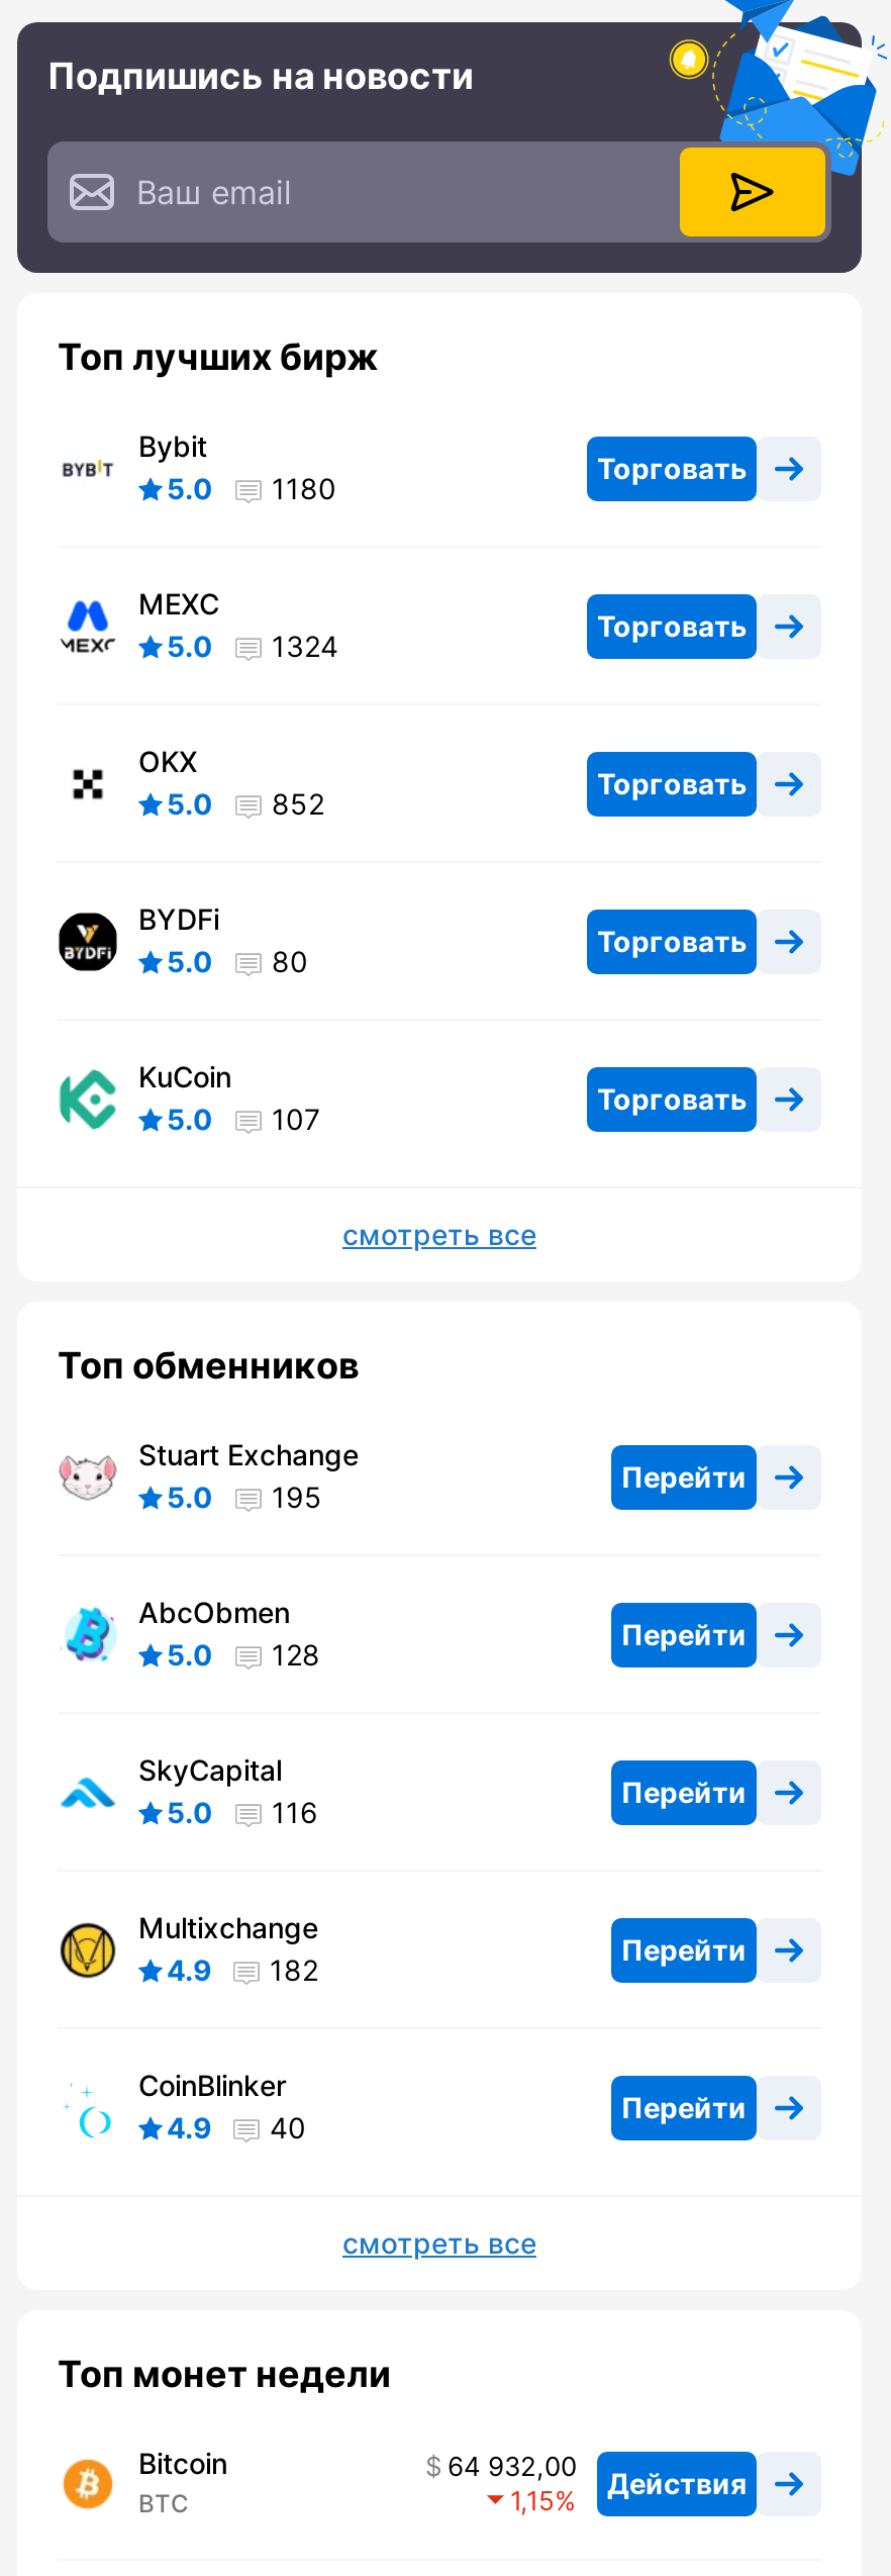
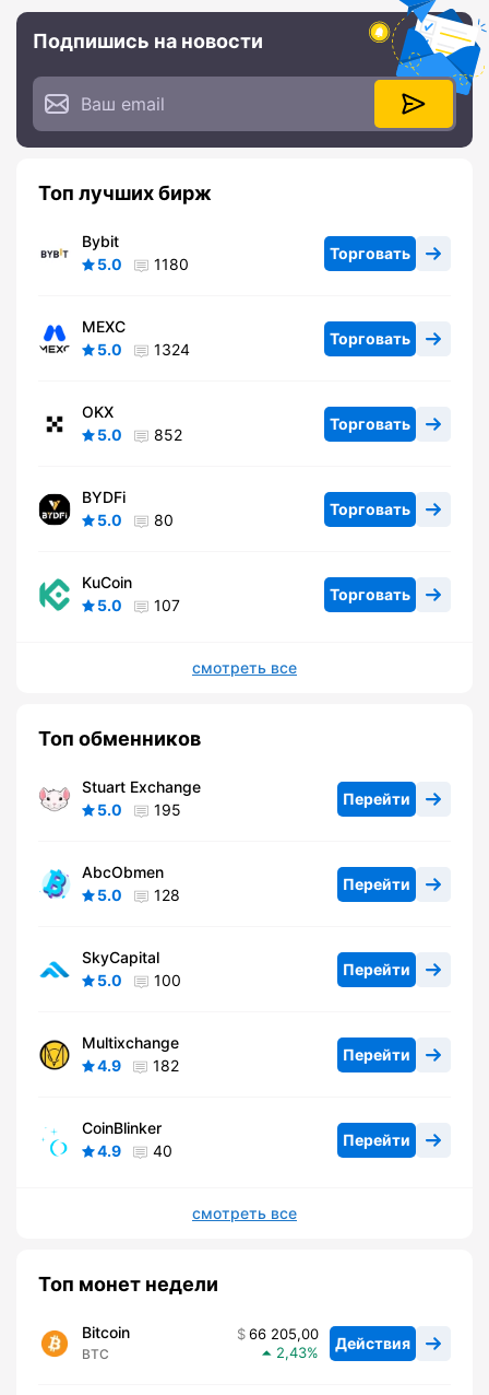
[167,1796,318,1830] 5.0 116 -> [97,971,181,990] 5.0 100
[448,2450,747,2500] 64 932,00 Действия -> [249,1325,410,1352] 66 205,00 Действия
[510,2485,555,2517] 1,15 -> [276,1344,307,1362] 2,43

